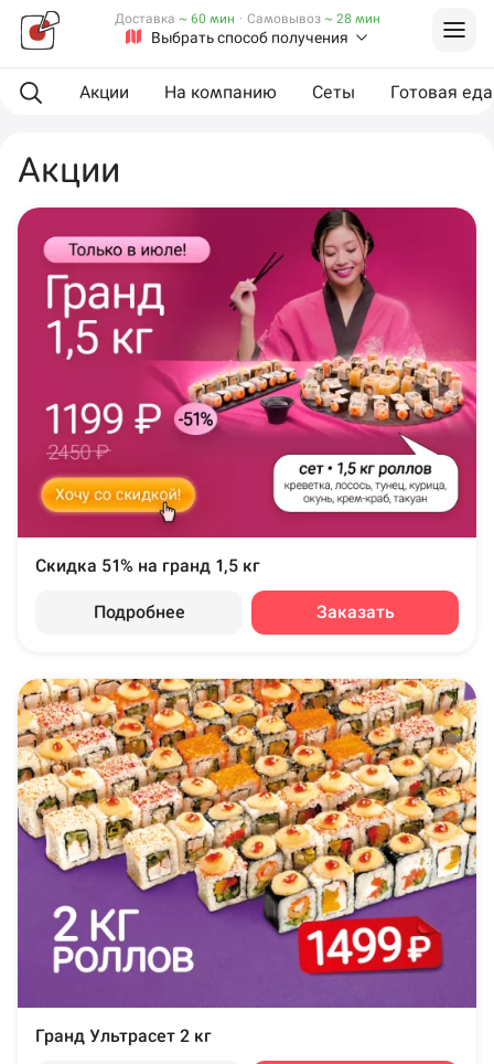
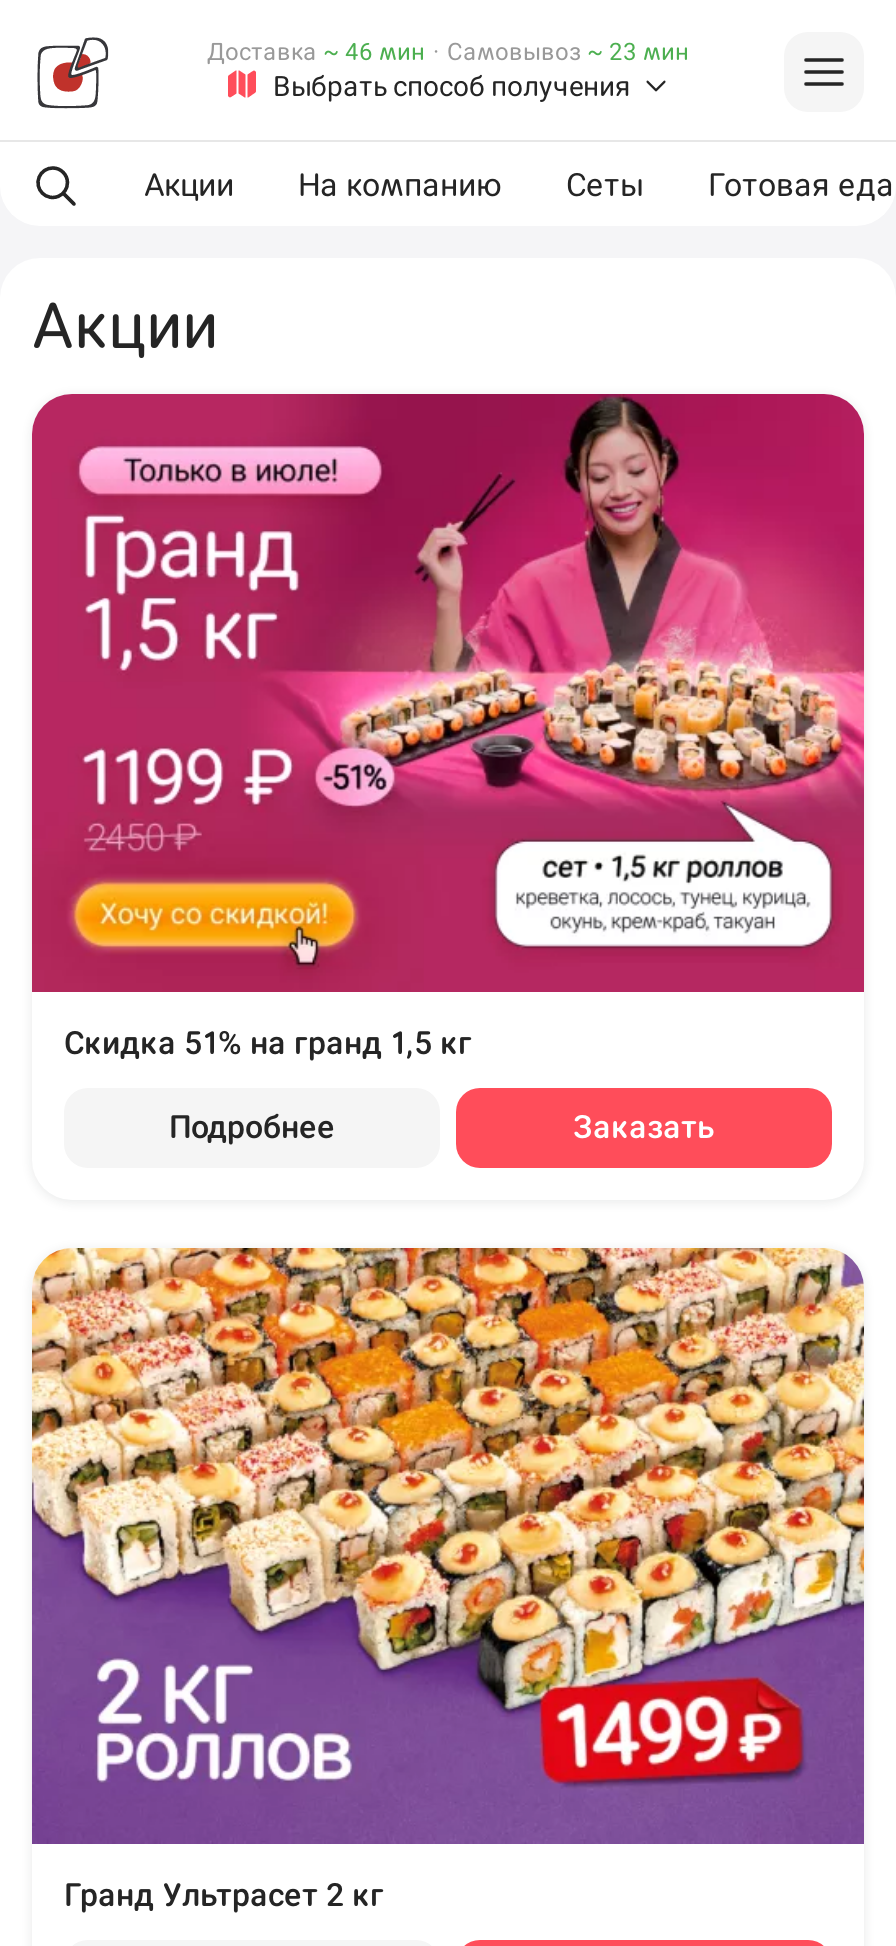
[114,11,380,26] Доставка ~ 60 мин · Самовывоз ~ 28 мин -> [207,38,689,66] Доставка ~ 46 мин · Самовывоз ~ 23 мин

